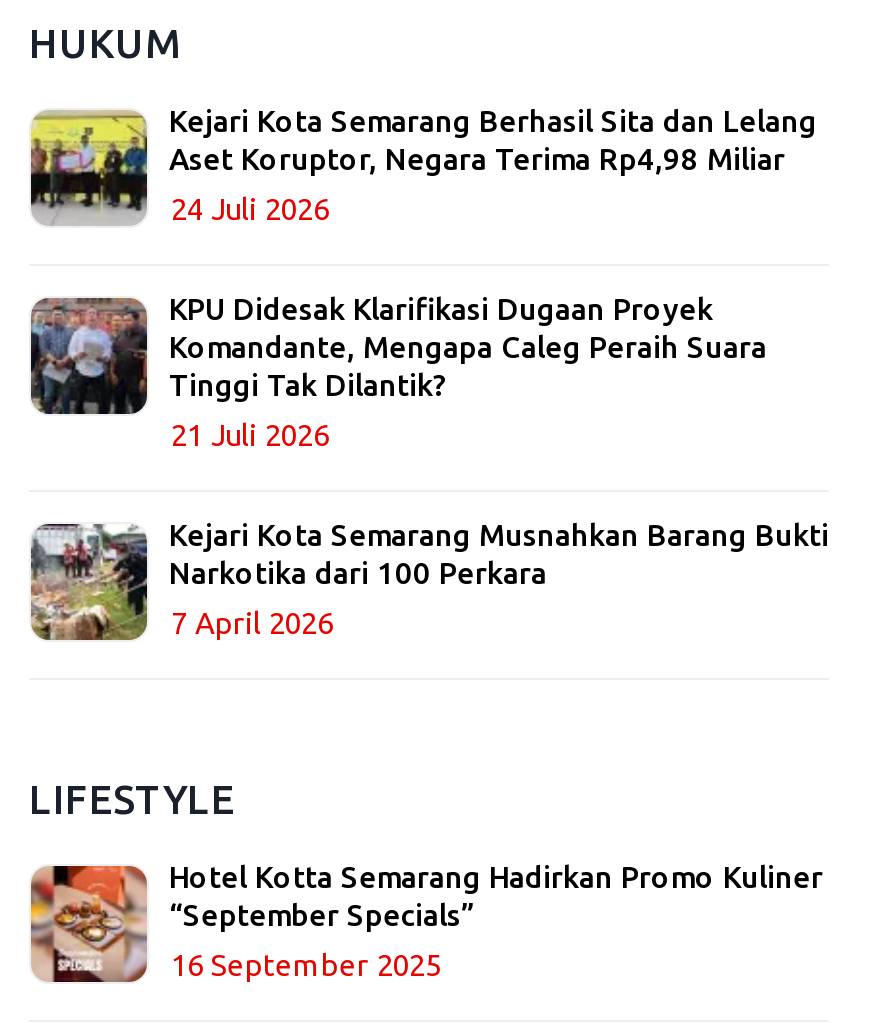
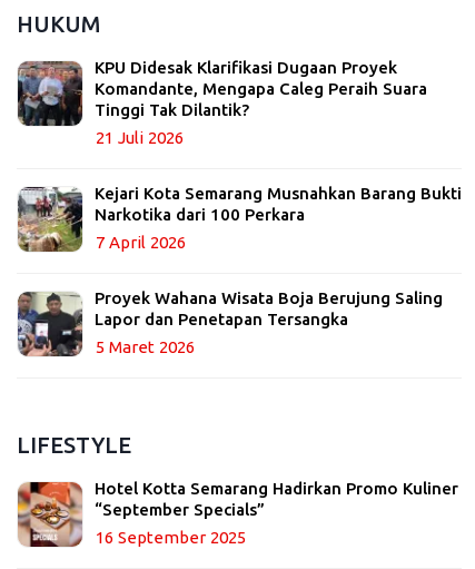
[29,105,817,227] [image] | Kejari Kota Semarang Berhasil Sita dan Lelang | Aset Koruptor, Negara Terima Rp4,98 Miliar | 24 Juli 2026 -> none
moved [27,293,829,641] -> [16,58,462,252]: [image] | KPU Didesak Klarifikasi Dugaan Proyek | Komandante, Mengapa Caleg Peraih Suara | Tinggi Tak Dilantik? | 21 Juli 2026 | Kejari Kota Semarang Musnahkan Barang Bukti | Narkotika dari 100 Perkara | 7 April 2026
none -> [17,289,443,357] [image] | Proyek Wahana Wisata Boja Berujung Saling | Lapor dan Penetapan Tersangka | 5 Maret 2026

